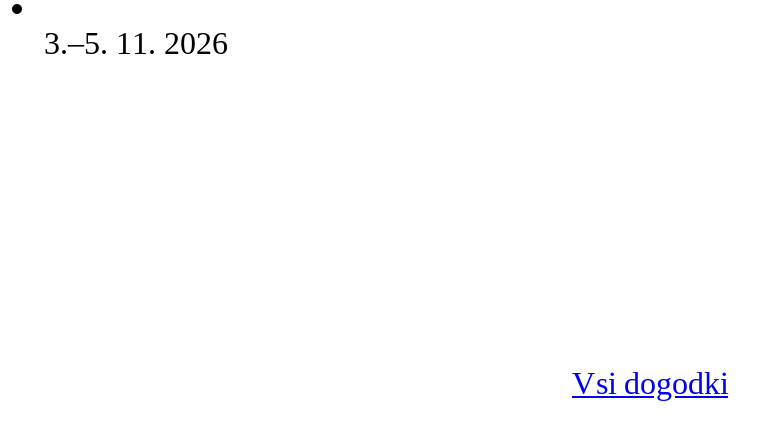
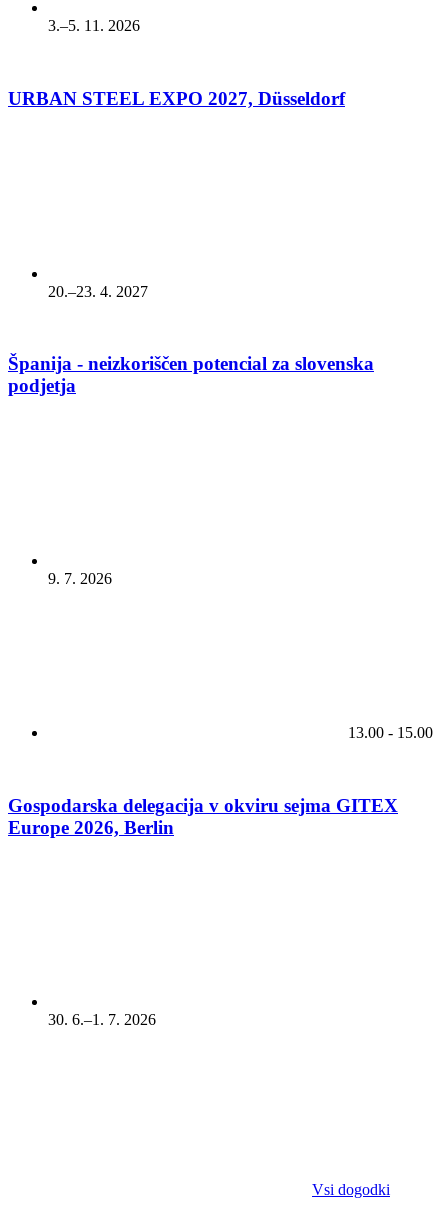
none -> [8,88,345,109] URBAN STEEL EXPO 2027, Düsseldorf
none -> [8,353,374,396] Španija - neizkoriščen potencial za slovenska | podjetja
none -> [8,795,398,838] Gospodarska delegacija v okviru sejma GITEX | Europe 2026, Berlin
none -> [48,283,148,300] 20.–23. 4. 2027
none -> [48,570,112,587] 9. 7. 2026
none -> [48,1011,156,1028] 30. 6.–1. 7. 2026
none -> [348,724,433,741] 13.00 - 15.00

